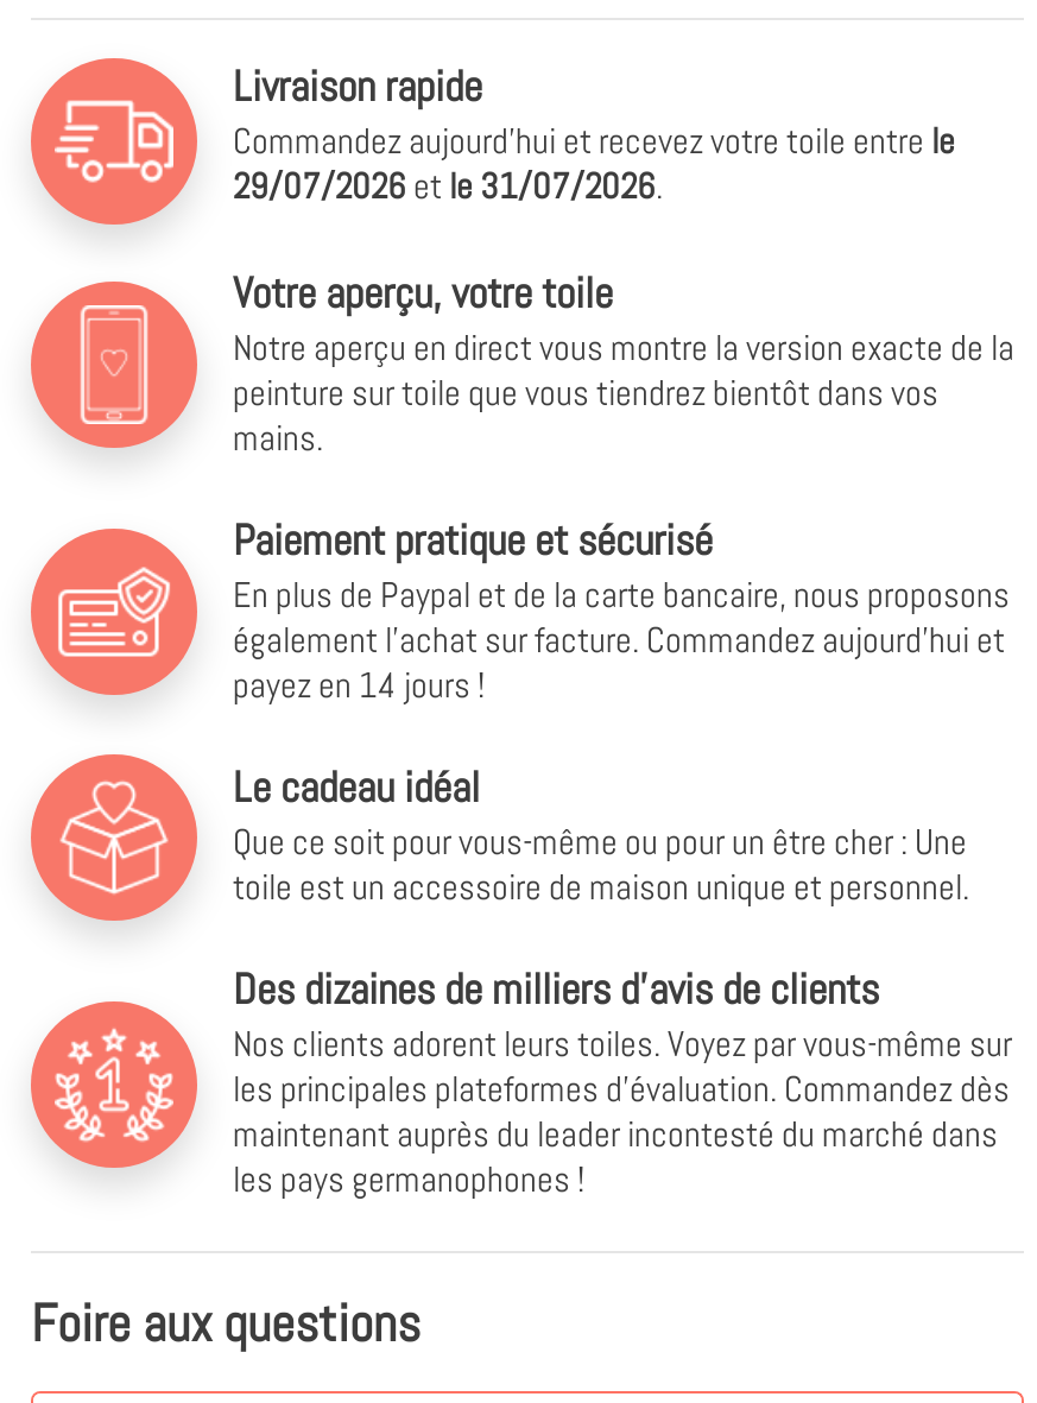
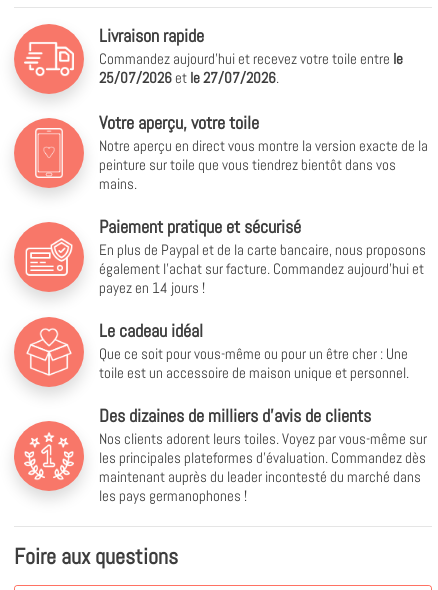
[233,163,663,208] 29/07/2026 et le 31/07/2026. -> [99,68,279,87] 25/07/2026 et le 27/07/2026.

